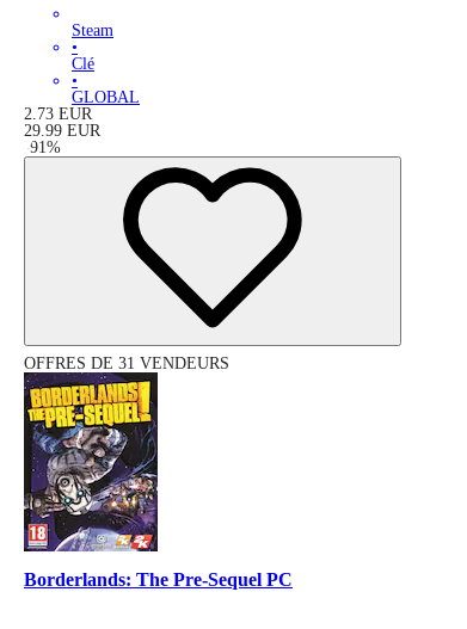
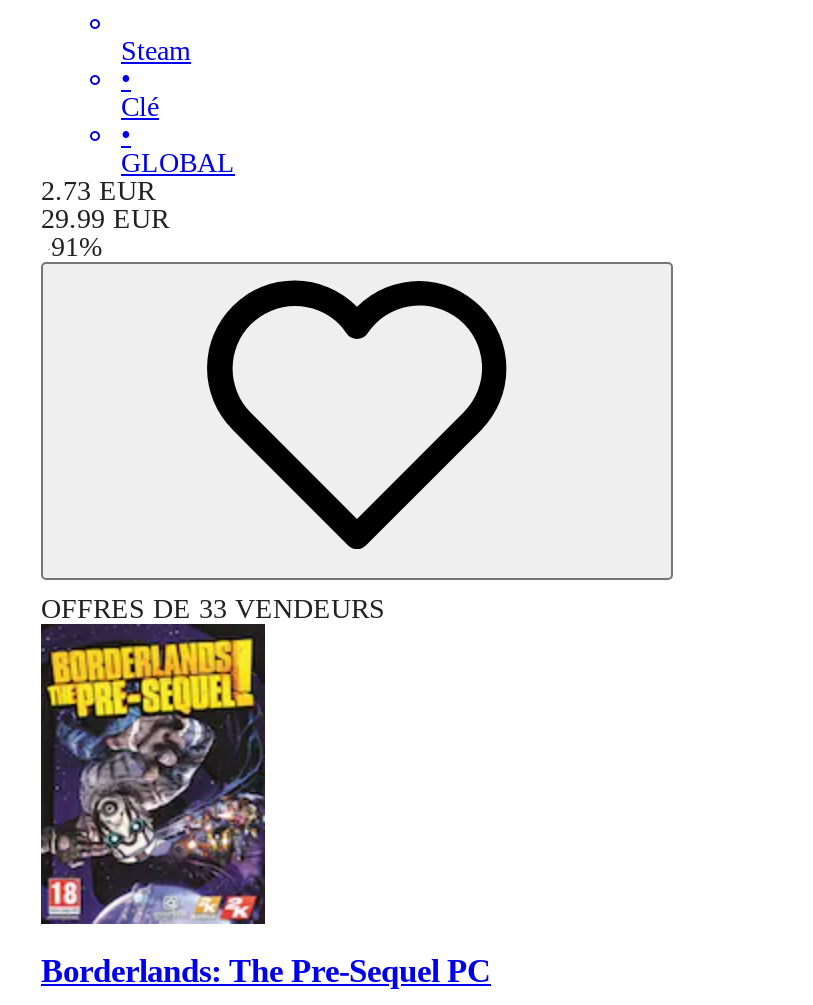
[24,355,229,373] OFFRES DE 31 VENDEURS -> [41,595,385,625] OFFRES DE 33 VENDEURS

